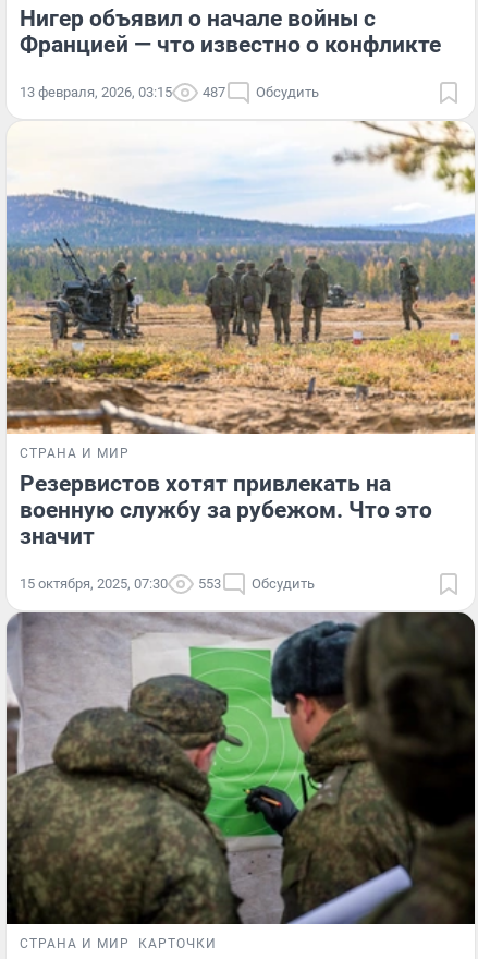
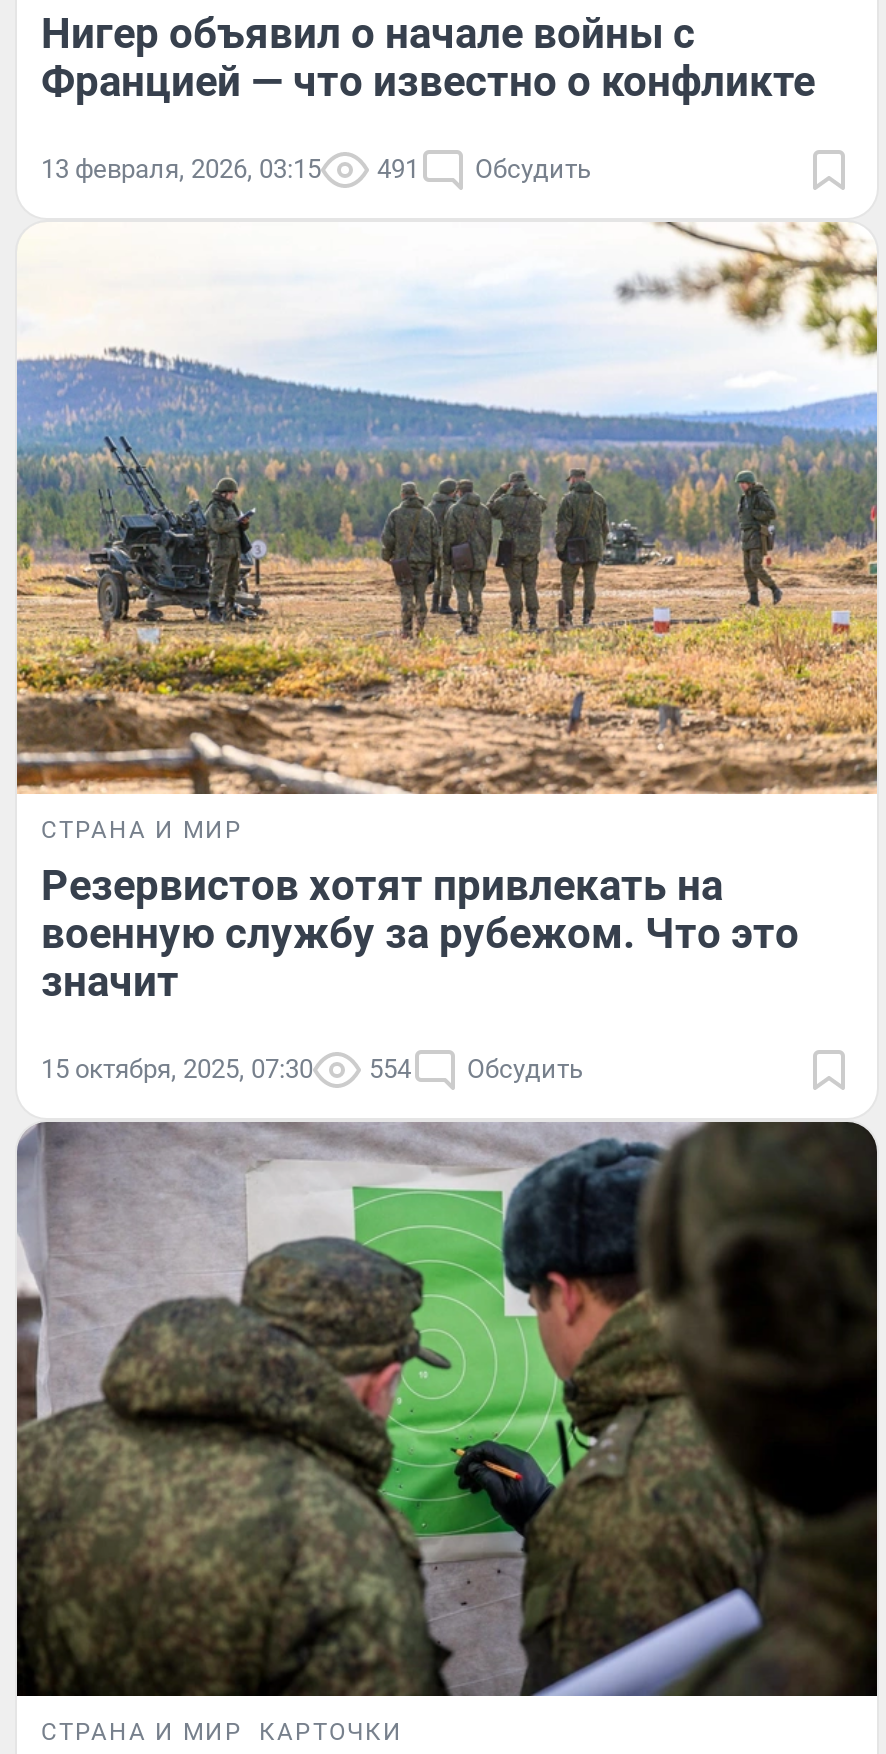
[20,84,319,100] 13 февраля, 2026, 03:15 487 Обсудить -> [41,153,591,183] 13 февраля, 2026, 03:15 491 Обсудить
[20,575,315,591] 15 октября, 2025, 07:30 553 Обсудить -> [41,1054,583,1084] 15 октября, 2025, 07:30 554 Обсудить

